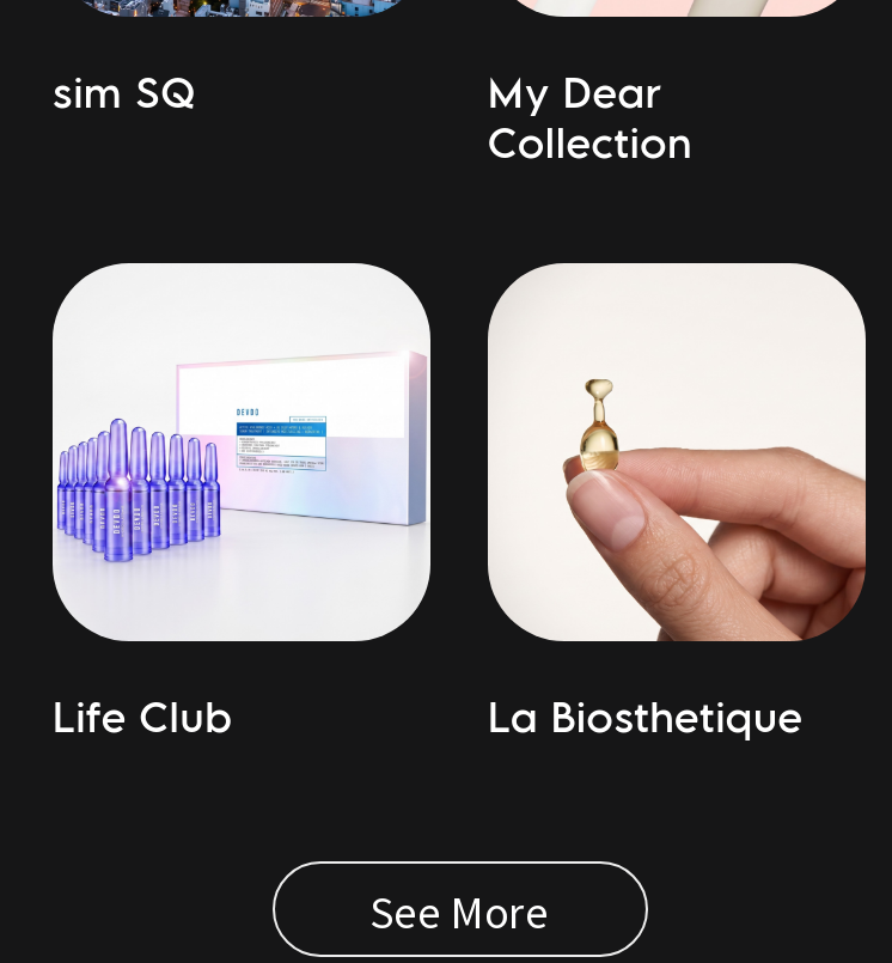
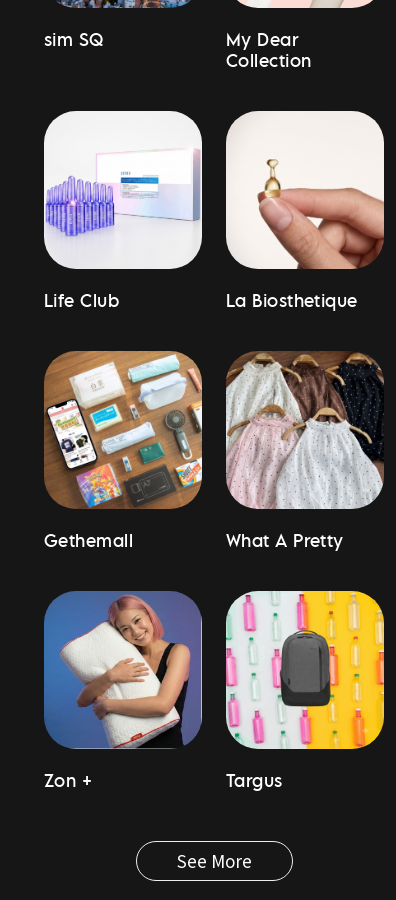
none -> [43,350,344,551] [image] | Gethemall | What A Pretty
none -> [43,590,283,791] [image] | Zon + | Targus
none -> [225,351,385,510] [image]
none -> [225,590,385,750] [image]

